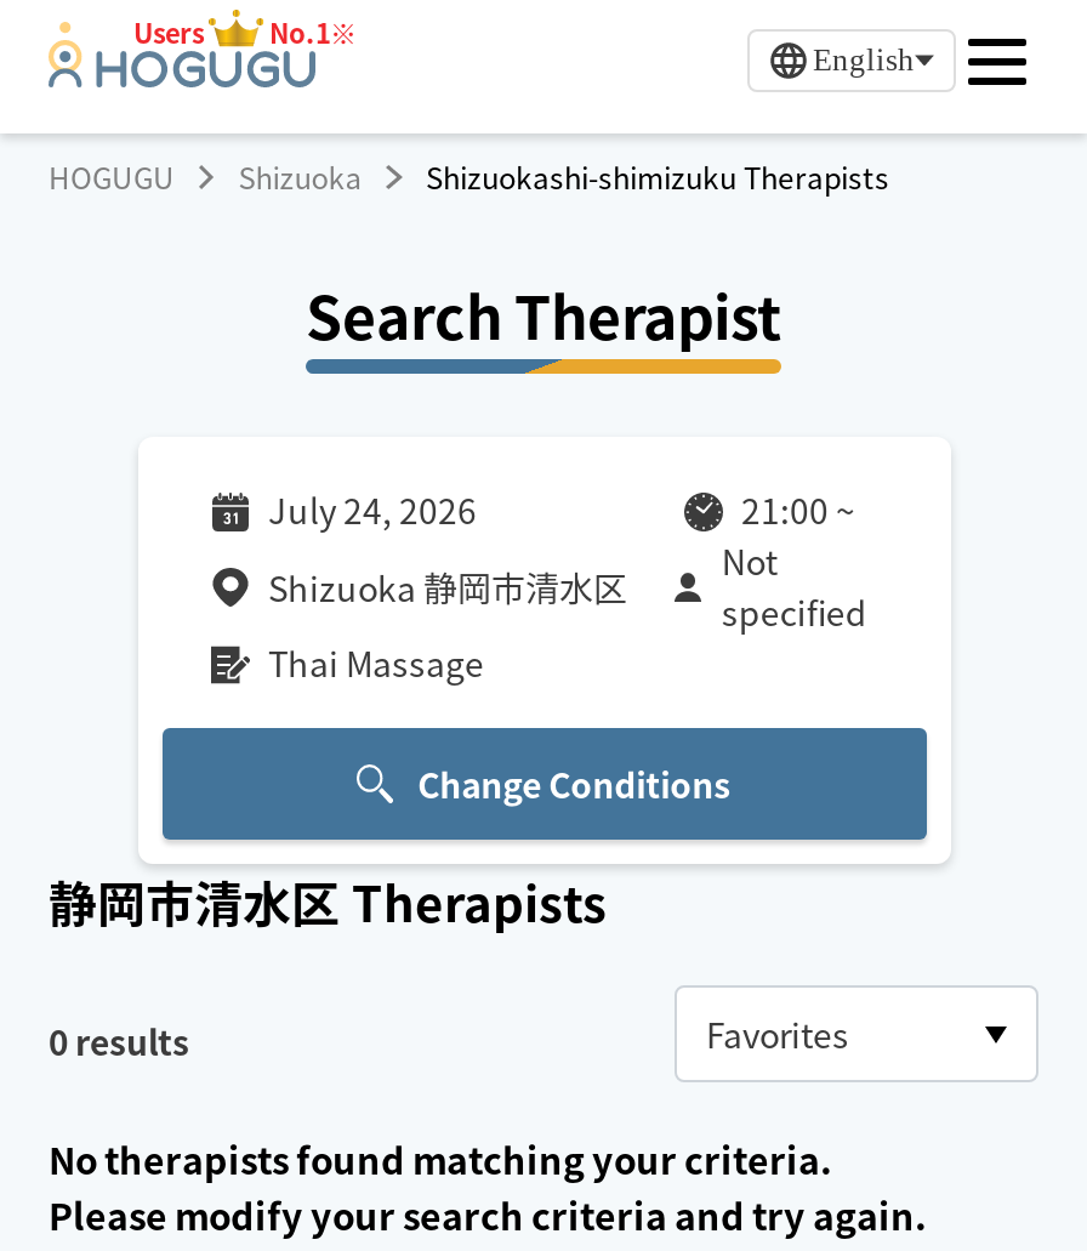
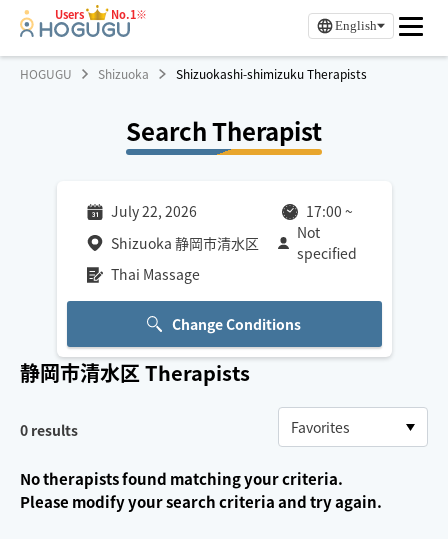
[268,485,477,534] July 24, 2026 -> [110,201,196,221] July 22, 2026
[741,485,855,534] 21:00 ~ -> [305,201,352,221] 17:00 ~

